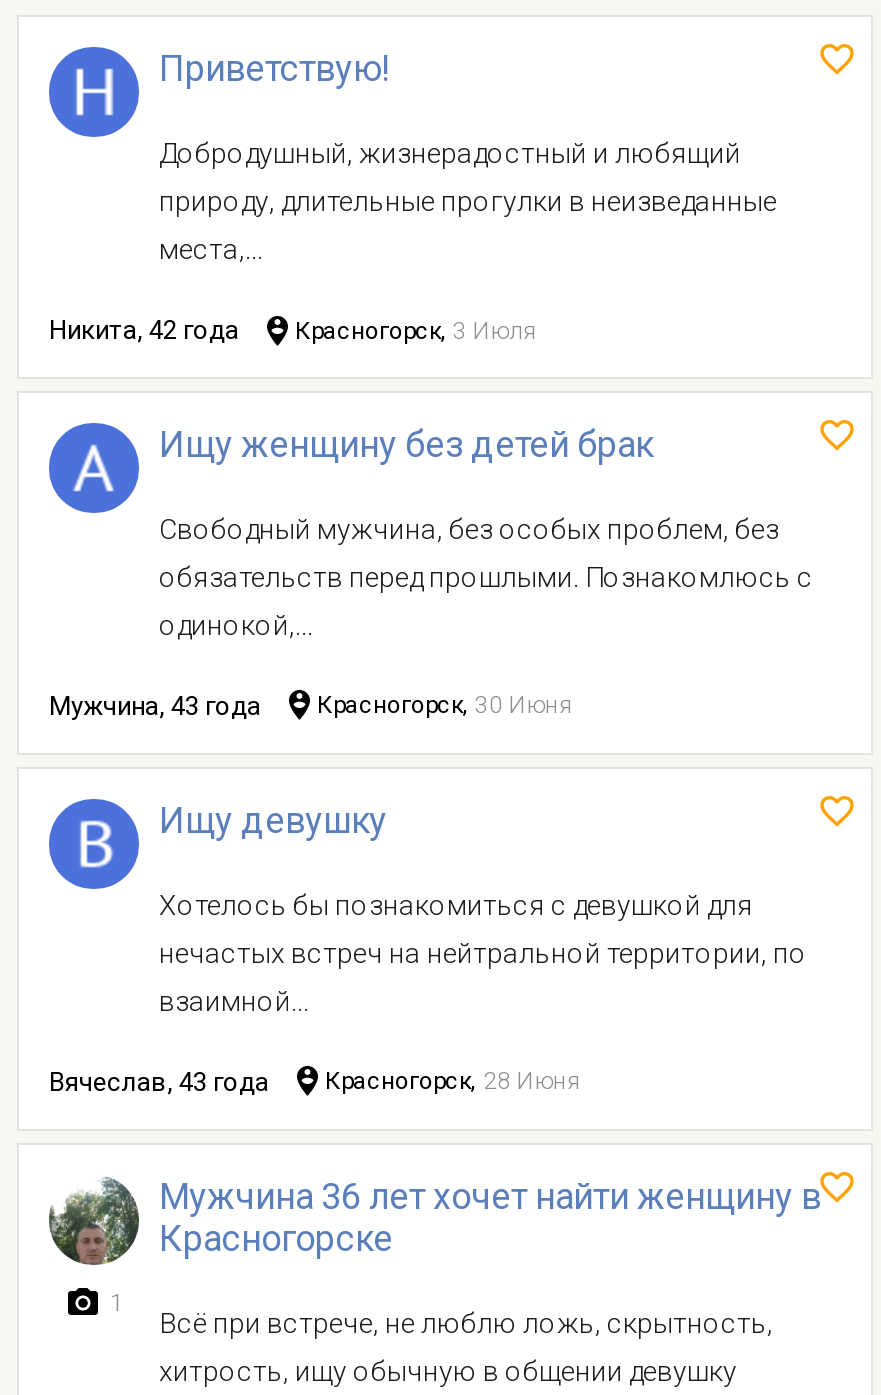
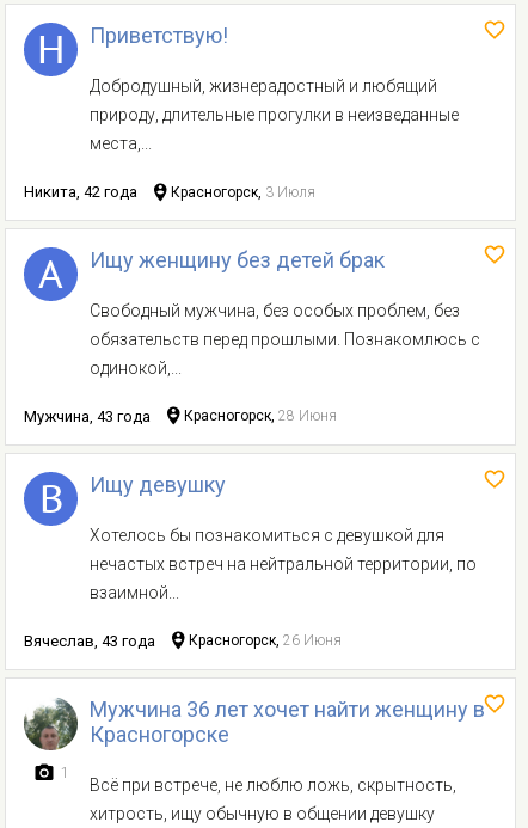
[317,692,573,720] Красногорск, 30 Июня -> none
moved [325,1067,581,1095] -> [184,408,337,425]: Красногорск, 28 Июня
none -> [189,632,342,649] Красногорск, 26 Июня

